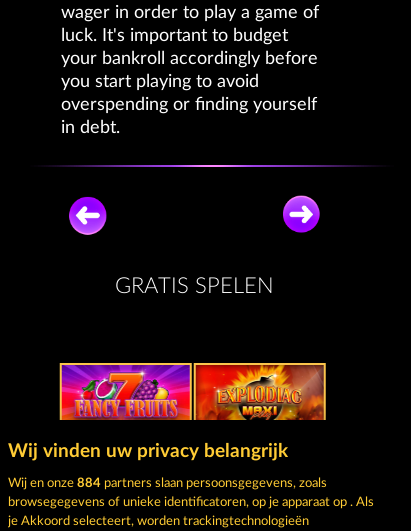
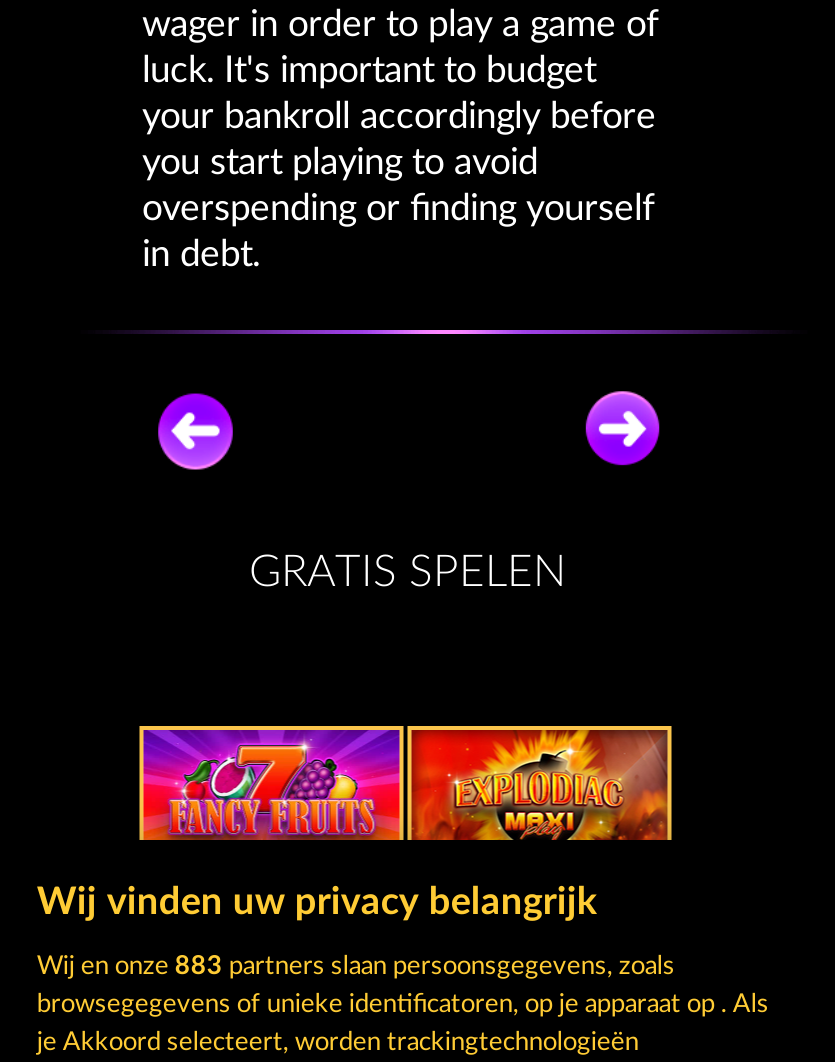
[8,477,327,490] Wij en onze 884 partners slaan persoonsgegevens, zoals -> [37,954,675,980] Wij en onze 883 partners slaan persoonsgegevens, zoals

